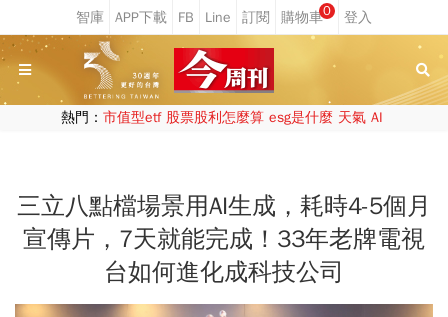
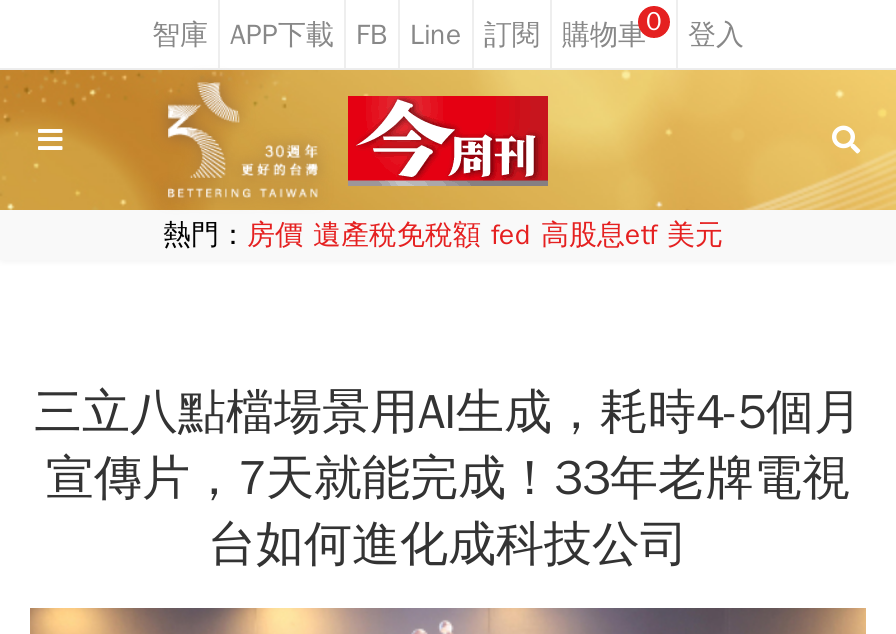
[60,109,382,126] 熱門：市值型etf 股票股利怎麼算 esg是什麼 天氣 AI -> [163,218,723,252] 熱門：房價 遺產稅免稅額 fed 高股息etf 美元

